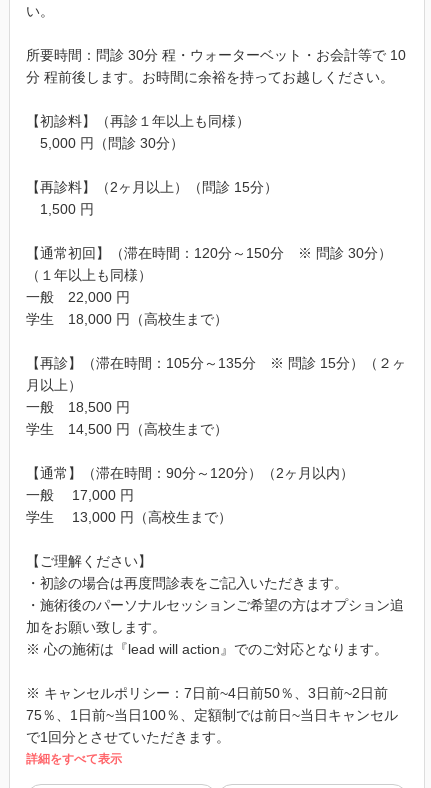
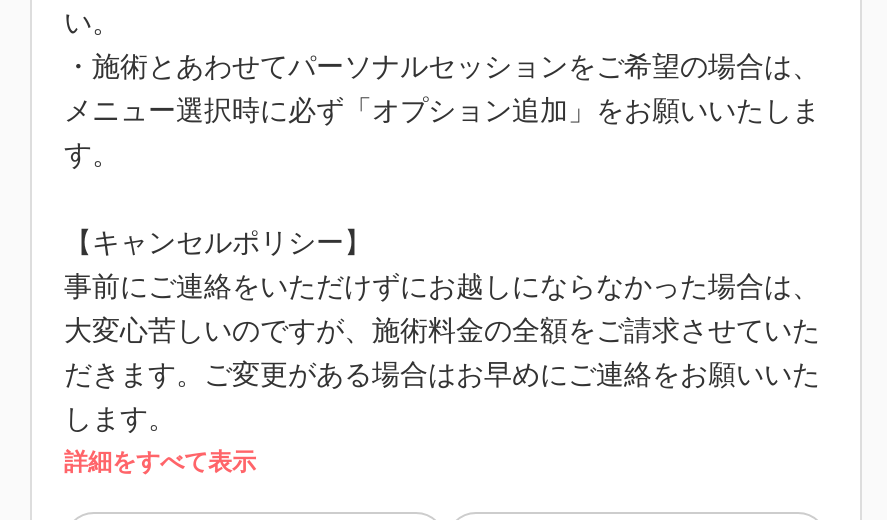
[26,47,406,745] 所要時間：問診 30分 程・ウォーターベット・お会計等で 10 | 分 程前後します。お時間に余裕を持ってお越しください。 | 【初診料】（再診１年以上も同様） | 5,000 円（問診 30分） | 【再診料】（2ヶ月以上）（問診 15分） | 1,500 円 | 【通常初回】（滞在時間：120分～150分 ※ 問診 30分） | （１年以上も同様） | 一般 22,000 円 | 学生 18,000 円（高校生まで） | 【再診】（滞在時間：105分～135分 ※ 問診 15分）（２ヶ | 月以上） | 一般 18,500 円 | 学生 14,500 円（高校生まで） | 【通常】（滞在時間：90分～120分）（2ヶ月以内） | 一般 17,000 円 | 学生 13,000 円（高校生まで） | 【ご理解ください】 | ・初診の場合は再度問診表をご記入いただきます。 | ・施術後のパーソナルセッションご希望の方はオプション追 | 加をお願い致します。 | ※ 心の施術は『lead will action』でのご対応となります。 | ※ キャンセルポリシー：7日前~4日前50％、3日前~2日前 | 75％、1日前~当日100％、定額制では前日~当日キャンセル | で1回分とさせていただきます。 -> [64,50,820,434] ・施術とあわせてパーソナルセッションをご希望の場合は、 | メニュー選択時に必ず「オプション追加」をお願いいたしま | す。 | 【キャンセルポリシー】 | 事前にご連絡をいただけずにお越しにならなかった場合は、 | 大変心苦しいのですが、施術料金の全額をご請求させていた | だきます。ご変更がある場合はお早めにご連絡をお願いいた | します。

